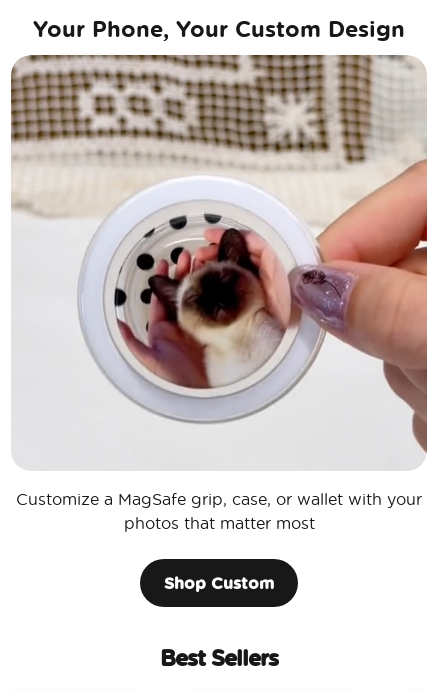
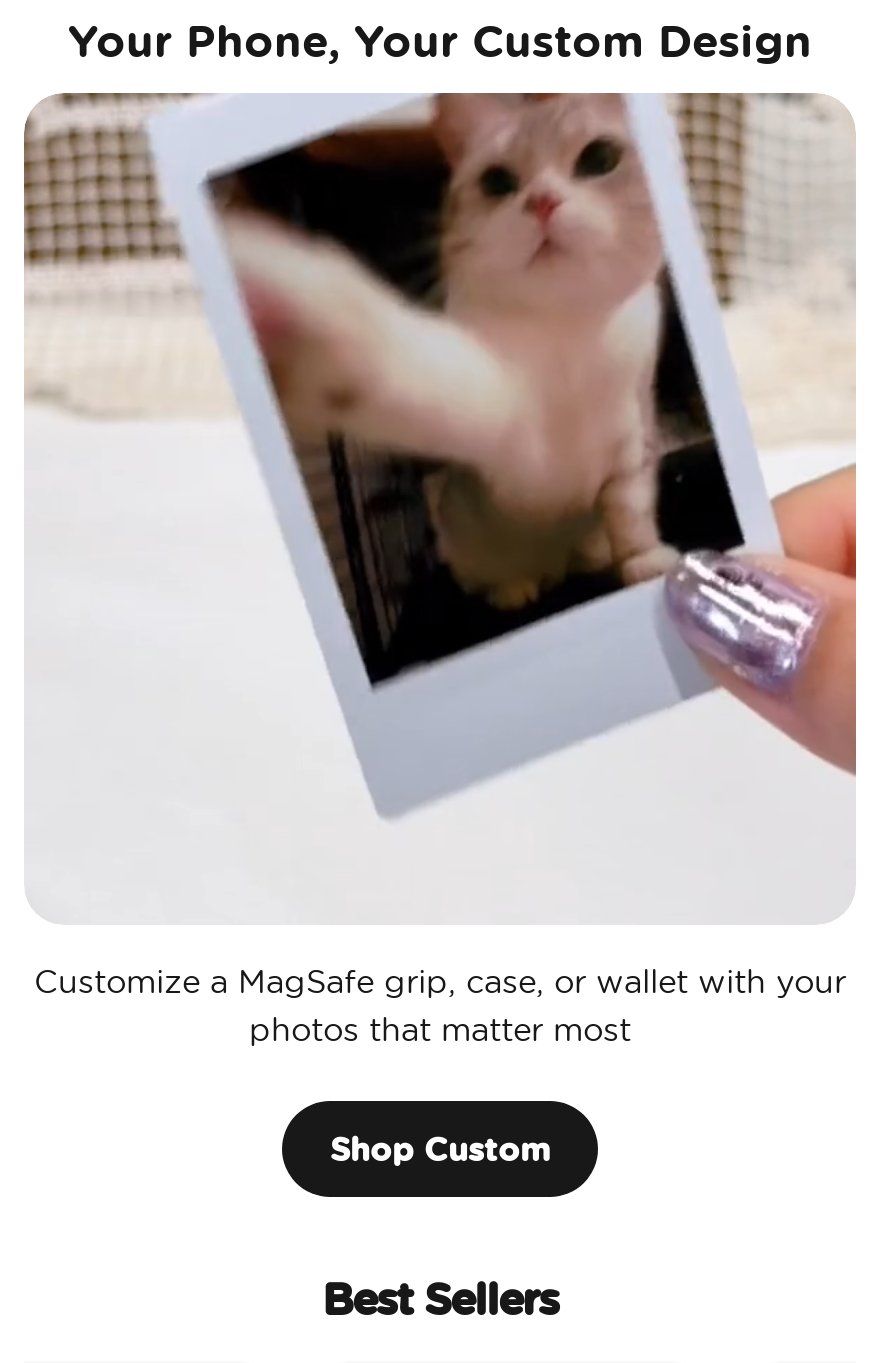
[68,54,428,453] [image] -> [140,93,856,885] [image]

